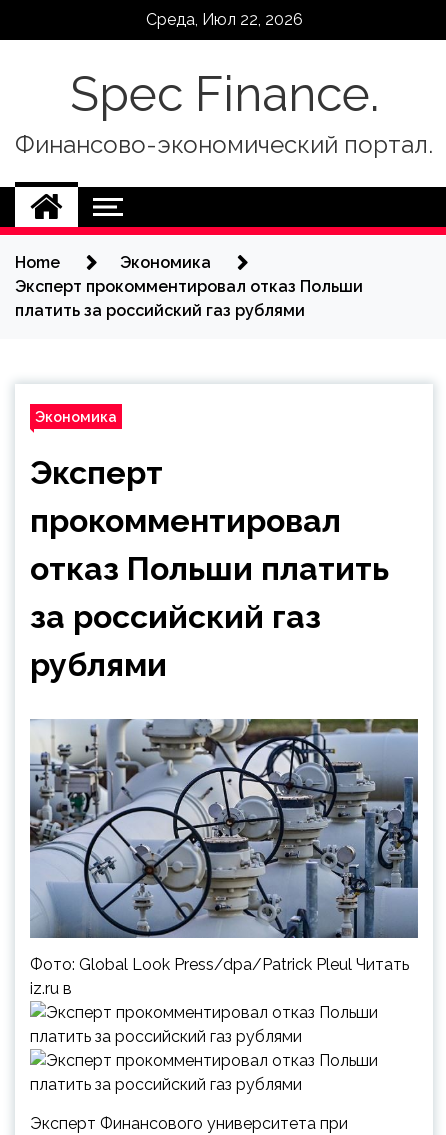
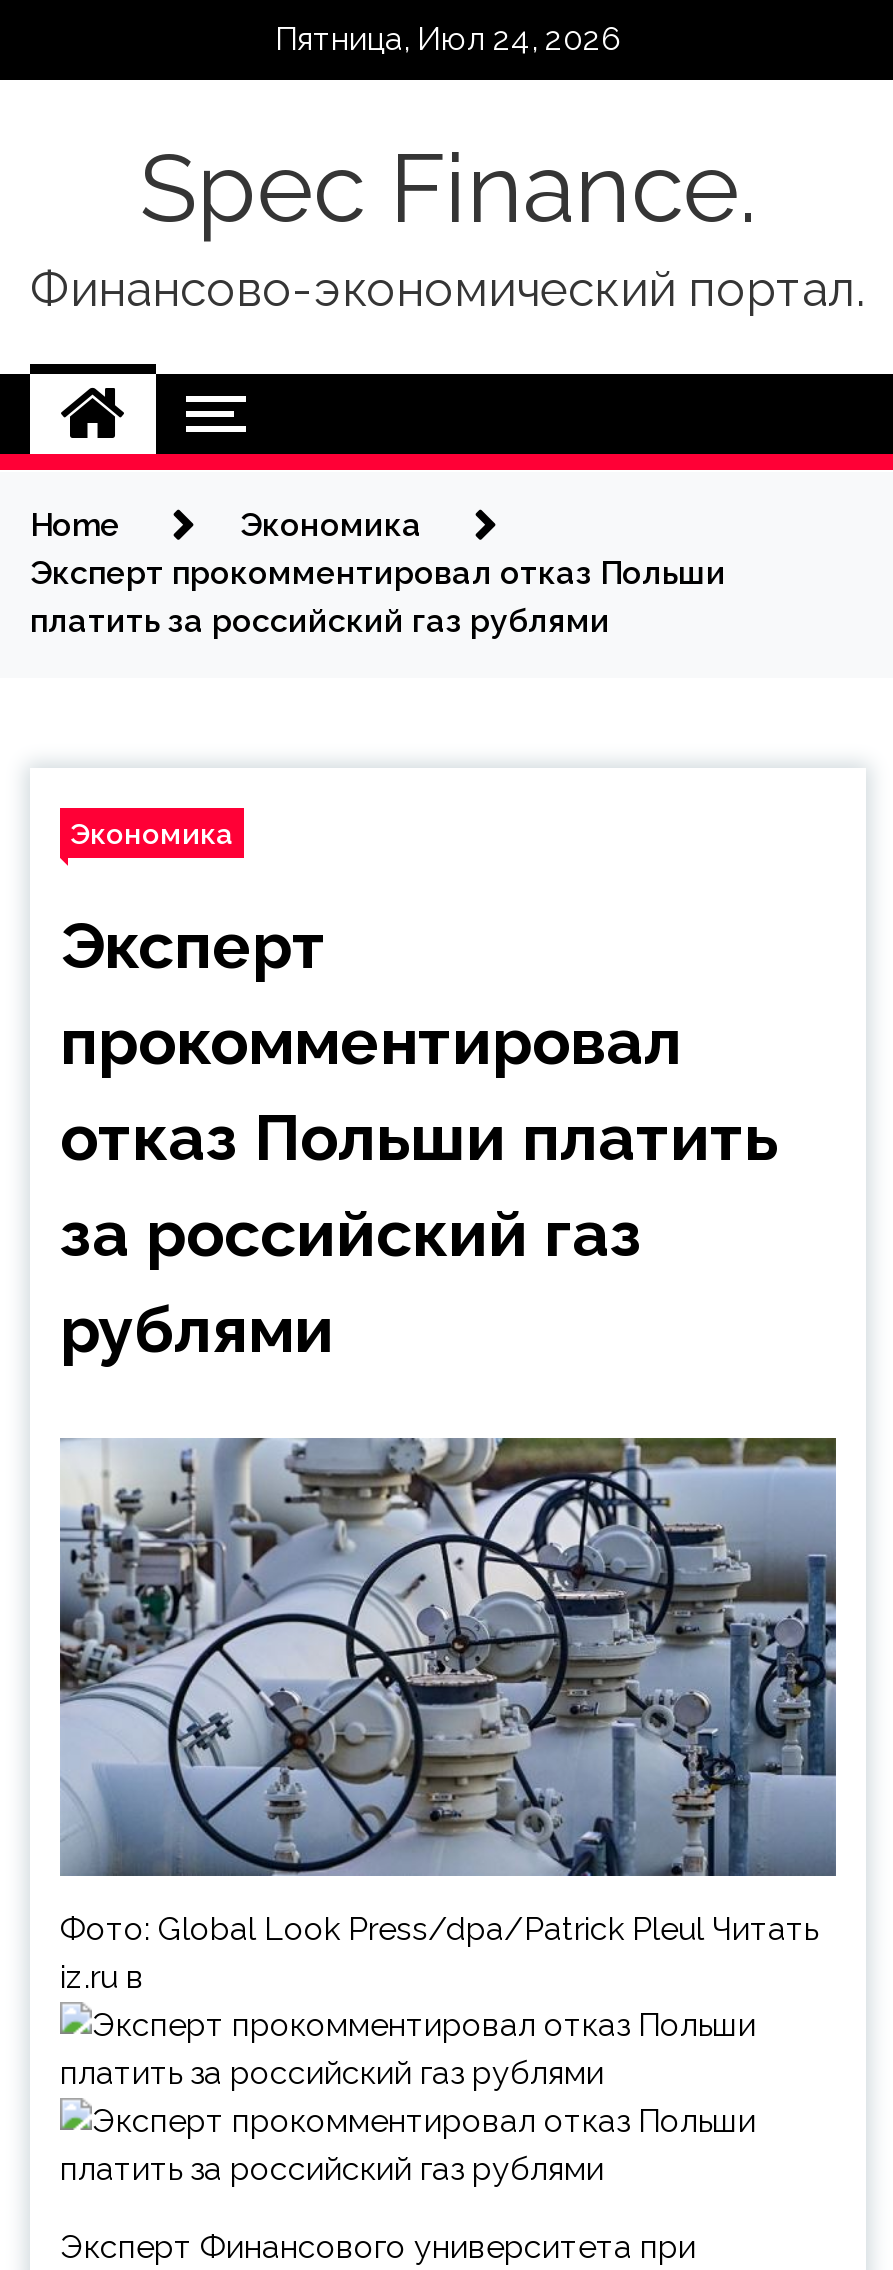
[145,10,302,29] Среда, Июл 22, 2026 -> [275,20,621,58] Пятница, Июл 24, 2026

